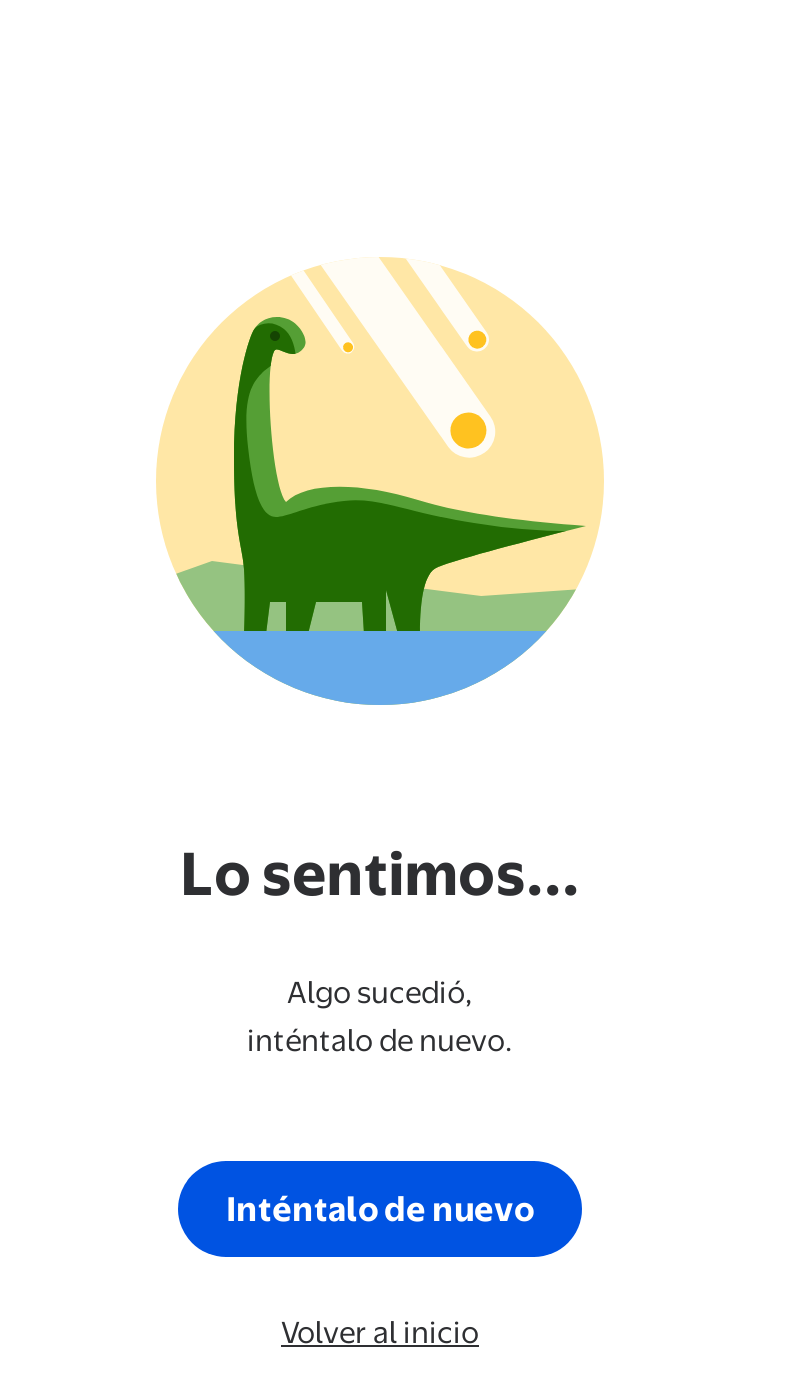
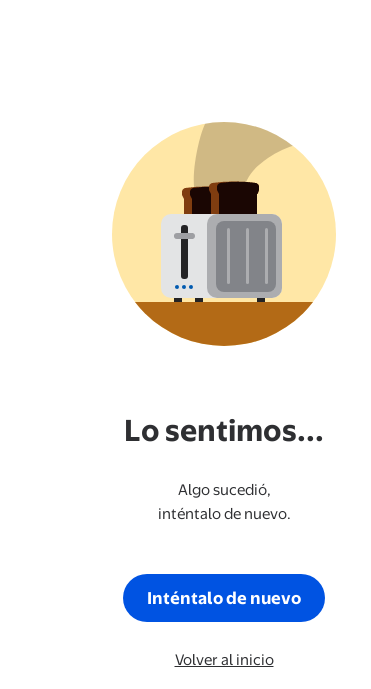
[176,259,584,707] [image] -> [123,122,323,347] [image]

